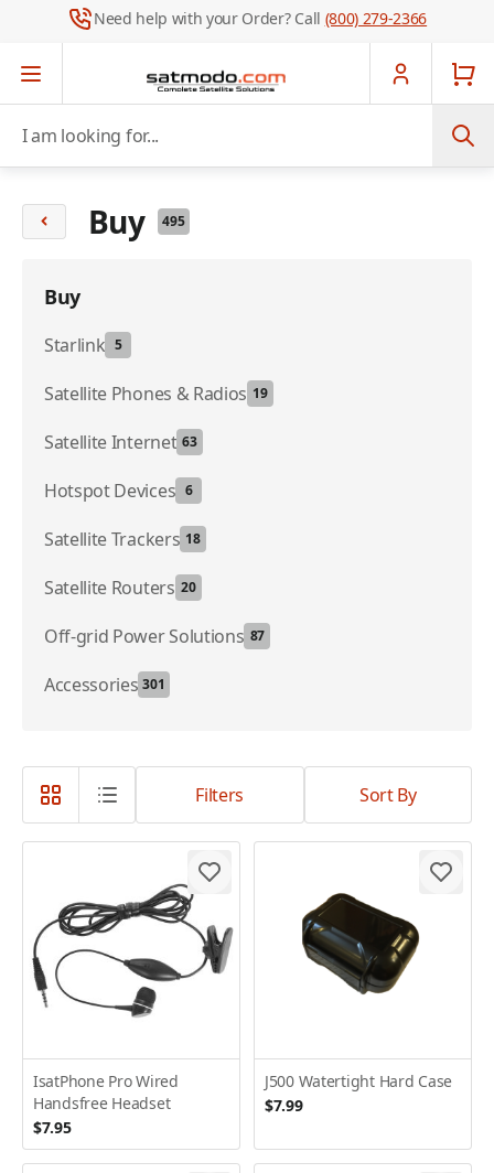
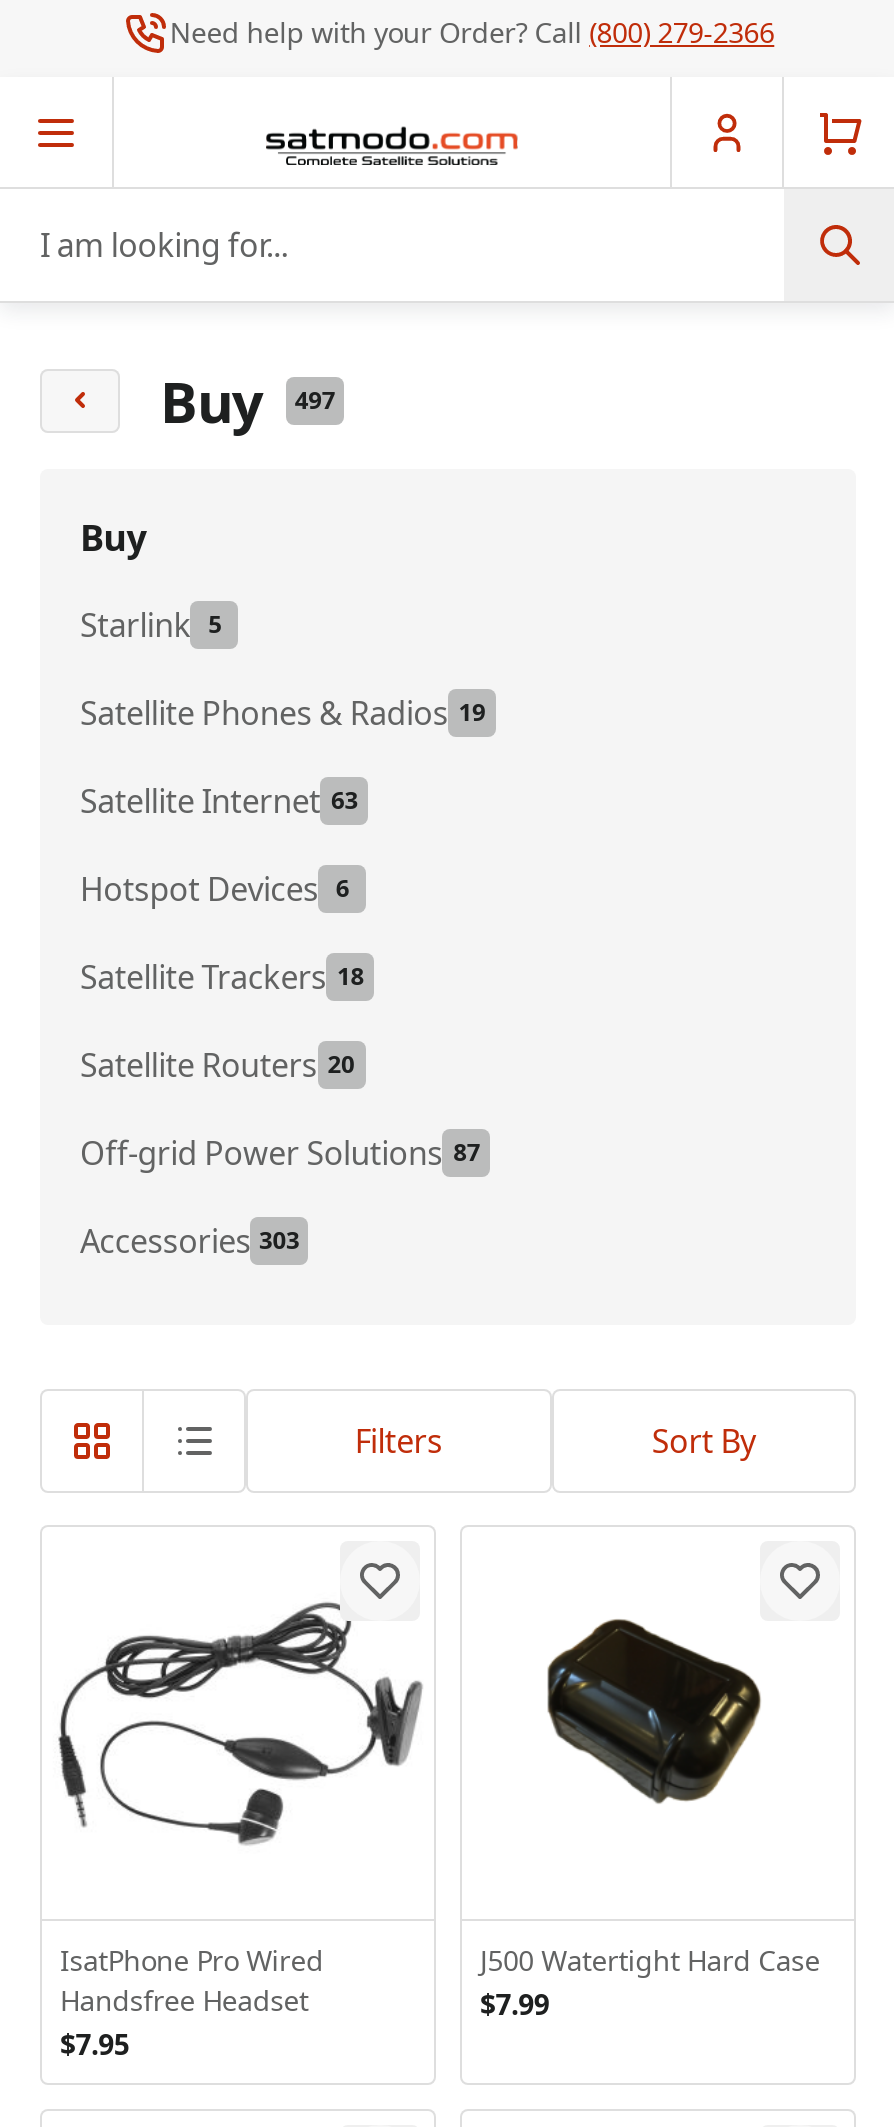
[88,201,185,243] Buy 495 -> [160,363,335,439] Buy 497
[44,672,165,697] Accessories 301 -> [80,1219,300,1263] Accessories 303

